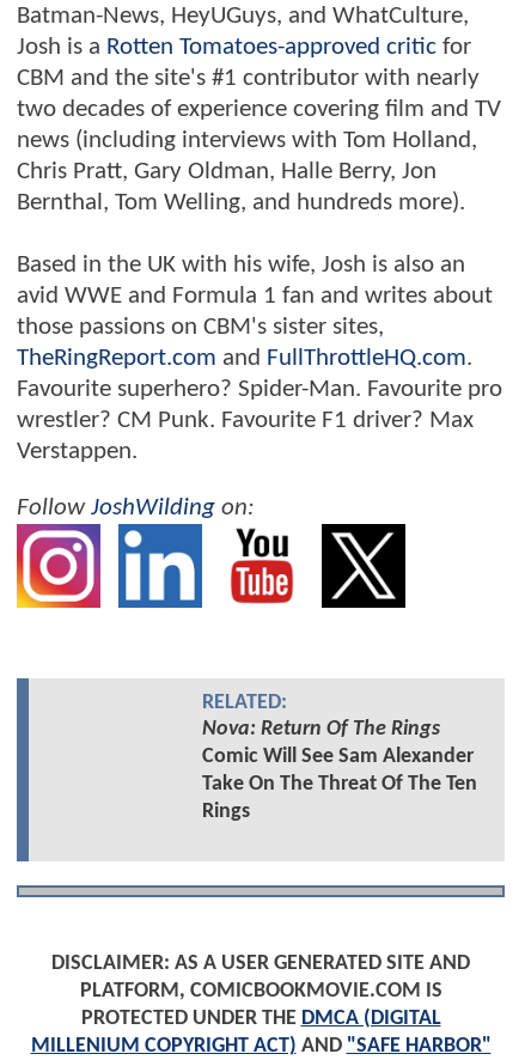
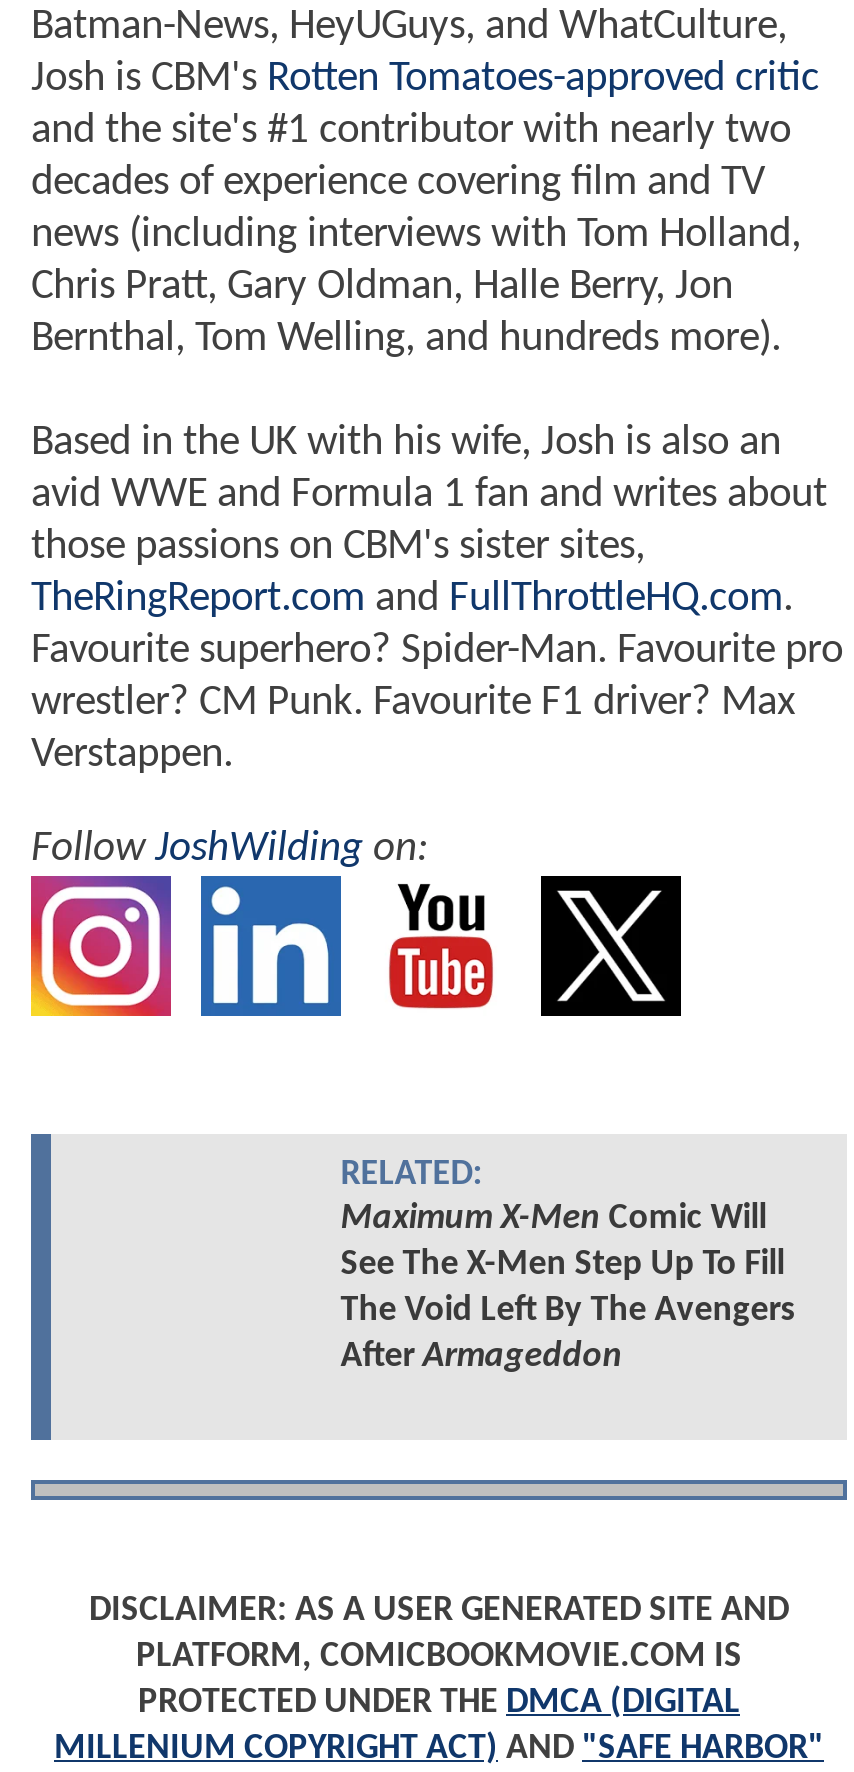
[17,34,501,122] Josh is a Rotten Tomatoes-approved critic for | CBM and the site's #1 contributor with nearly | two decades of experience covering film and TV -> [31,57,819,203] Josh is CBM's Rotten Tomatoes-approved critic | and the site's #1 contributor with nearly two | decades of experience covering film and TV
[202,718,477,823] Nova: Return Of The Rings | Comic Will See Sam Alexander | Take On The Threat Of The Ten | Rings -> [340,1201,794,1377] Maximum X-Men Comic Will | See The X-Men Step Up To Fill | The Void Left By The Avengers | AfterArmageddon

